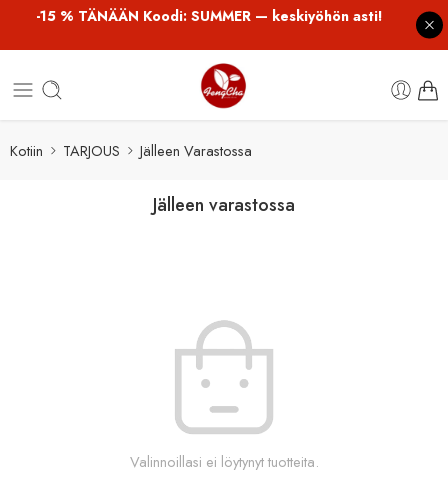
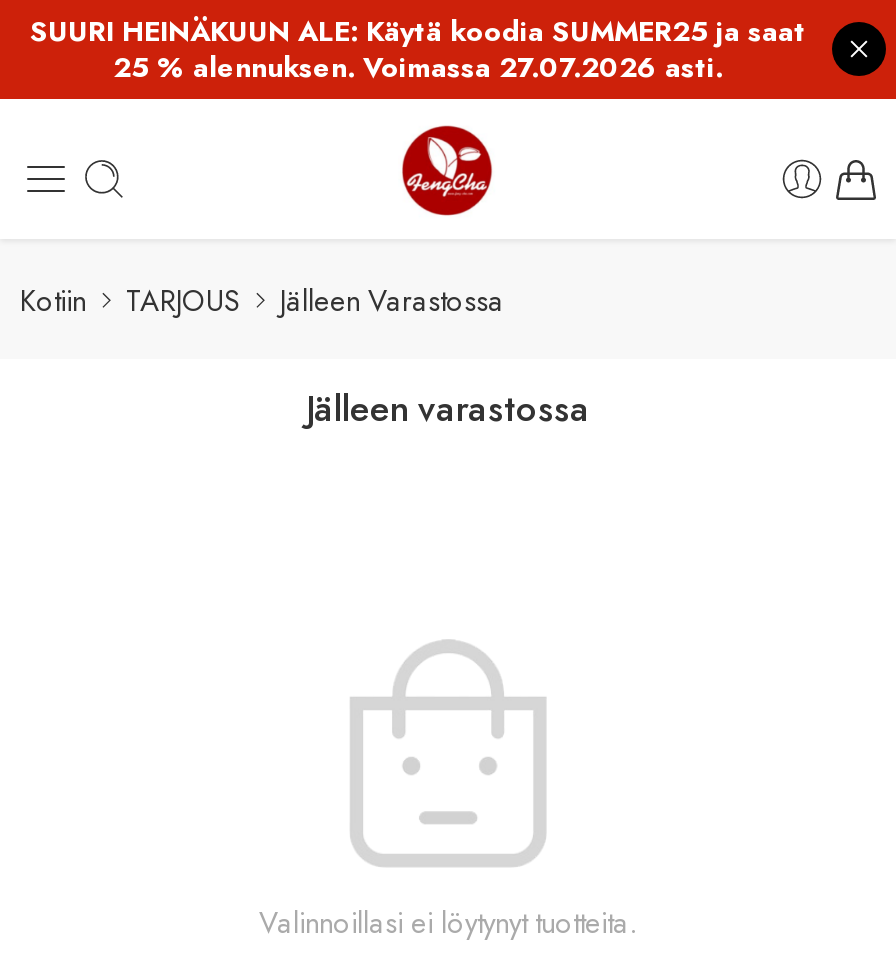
[35,6,382,26] -15 % TÄNÄÄN Koodi: SUMMER — keskiyöhön asti! -> [30,11,806,87] SUURI HEINÄKUUN ALE: Käytä koodia SUMMER25 ja saat | 25 % alennuksen. Voimassa 27.07.2026 asti.

